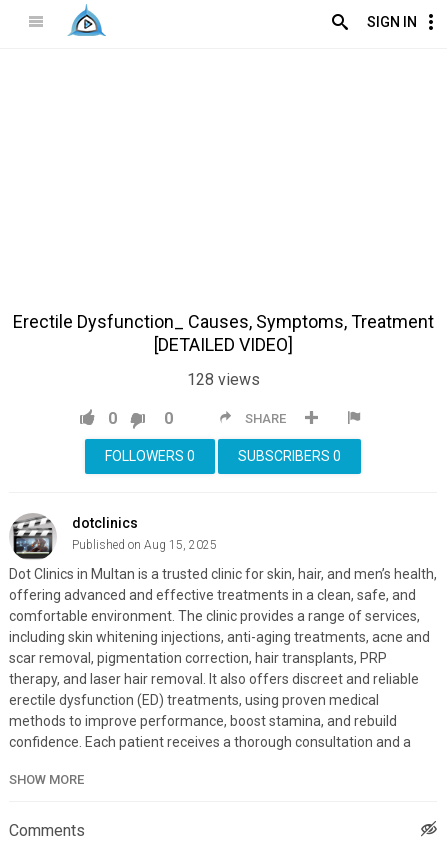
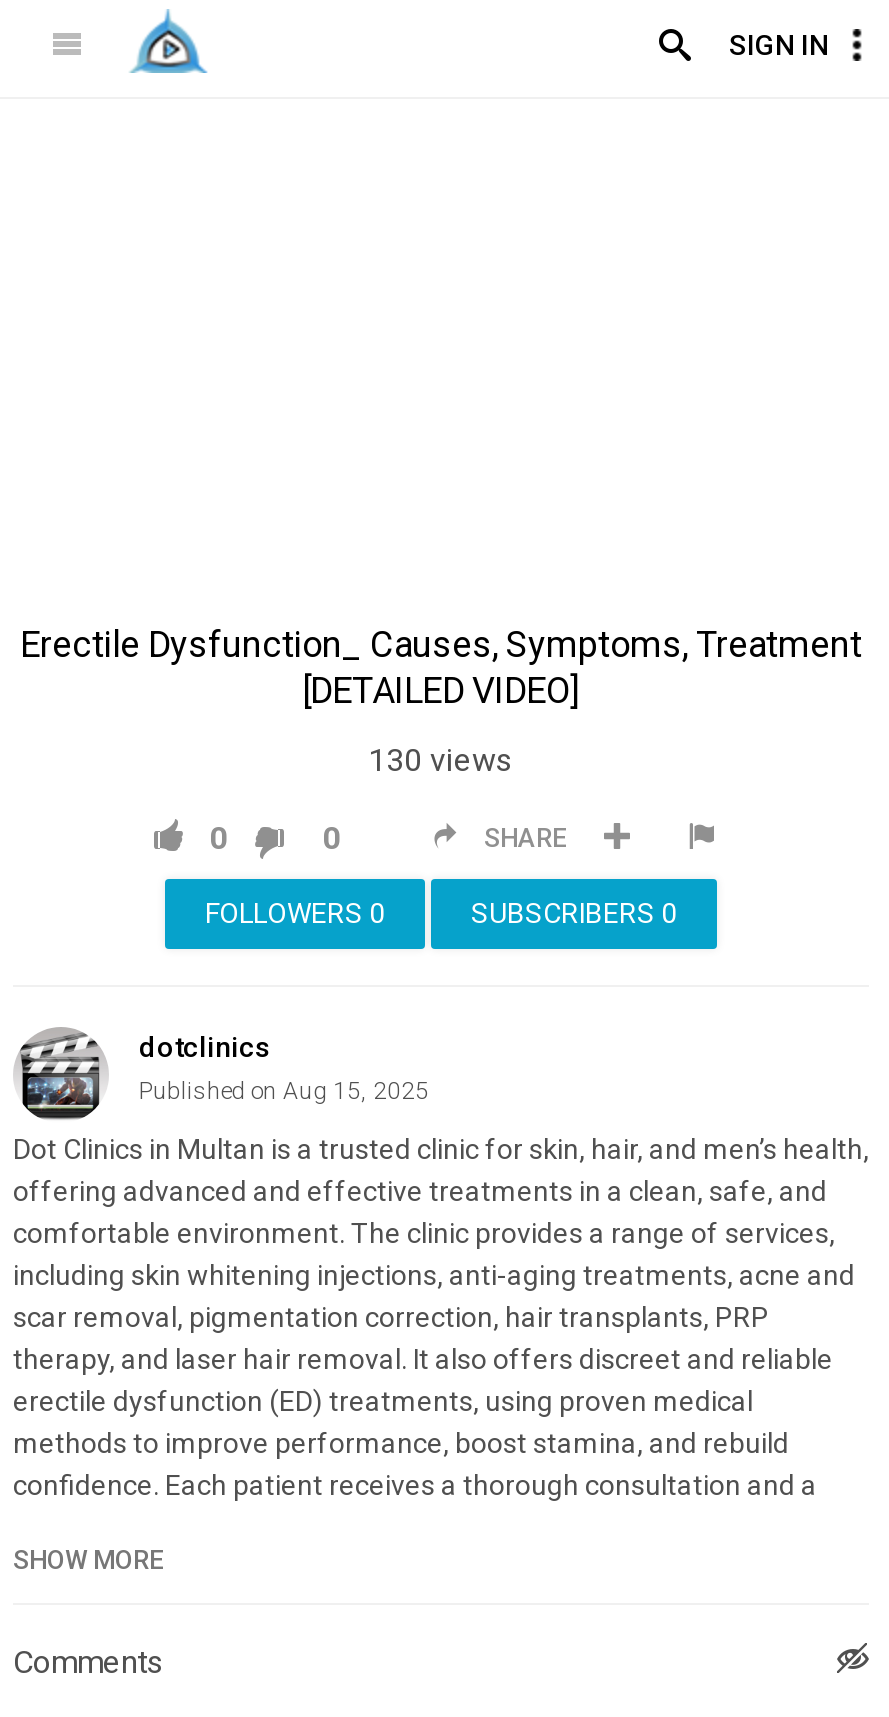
[186,370,259,389] 128 views -> [368,741,514,779] 130 views

